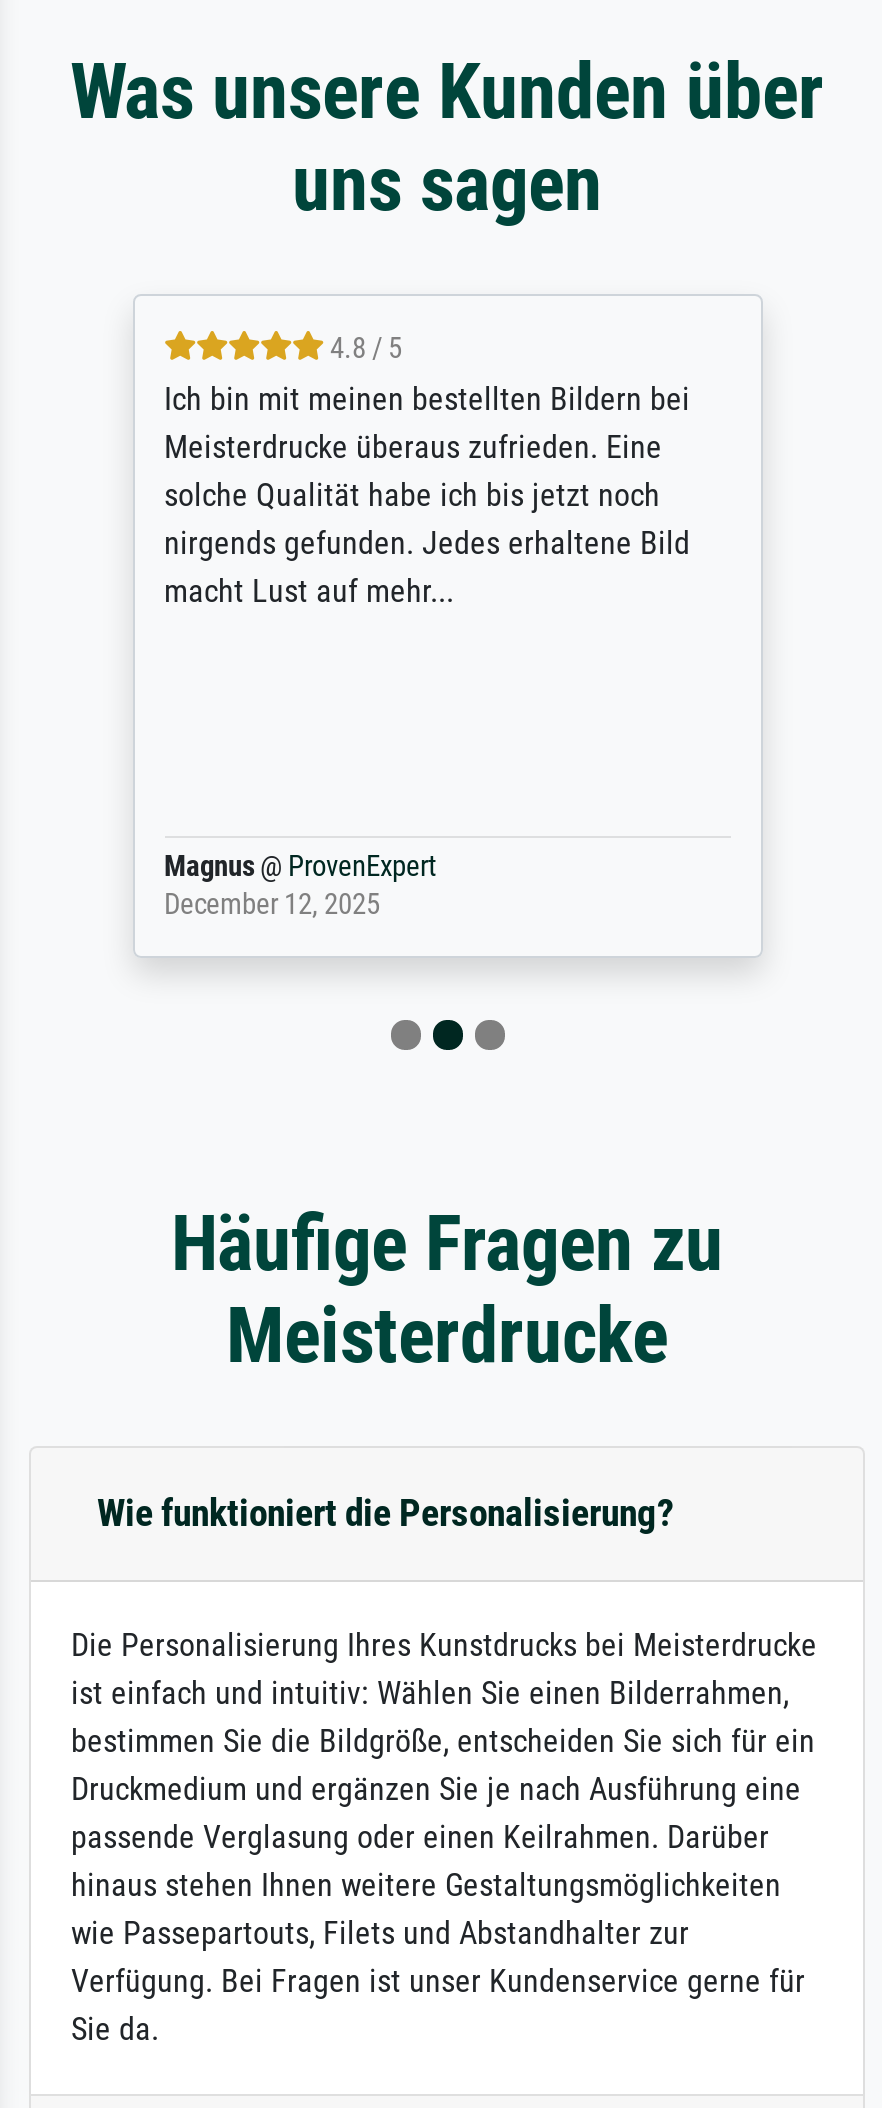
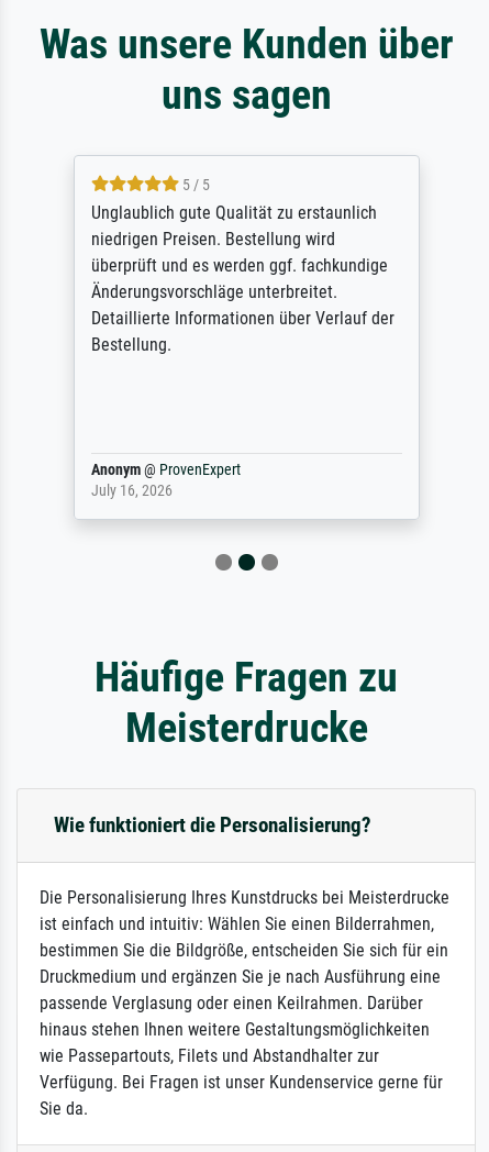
[164,332,690,610] 4.8 / 5 | Ich bin mit meinen bestellten Bildern bei | Meisterdrucke überaus zufrieden. Eine | solche Qualität habe ich bis jetzt noch | nirgends gefunden. Jedes erhaltene Bild | macht Lust auf mehr... -> [91,176,394,355] 5 / 5 | Unglaublich gute Qualität zu erstaunlich | niedrigen Preisen. Bestellung wird | überprüft und es werden ggf. fachkundige | Änderungsvorschläge unterbreitet. | Detaillierte Informationen über Verlauf der | Bestellung.
[164,850,436,922] Magnus @ ProvenExpert | December 12, 2025 -> [91,461,240,500] Anonym @ ProvenExpert | July 16, 2026

